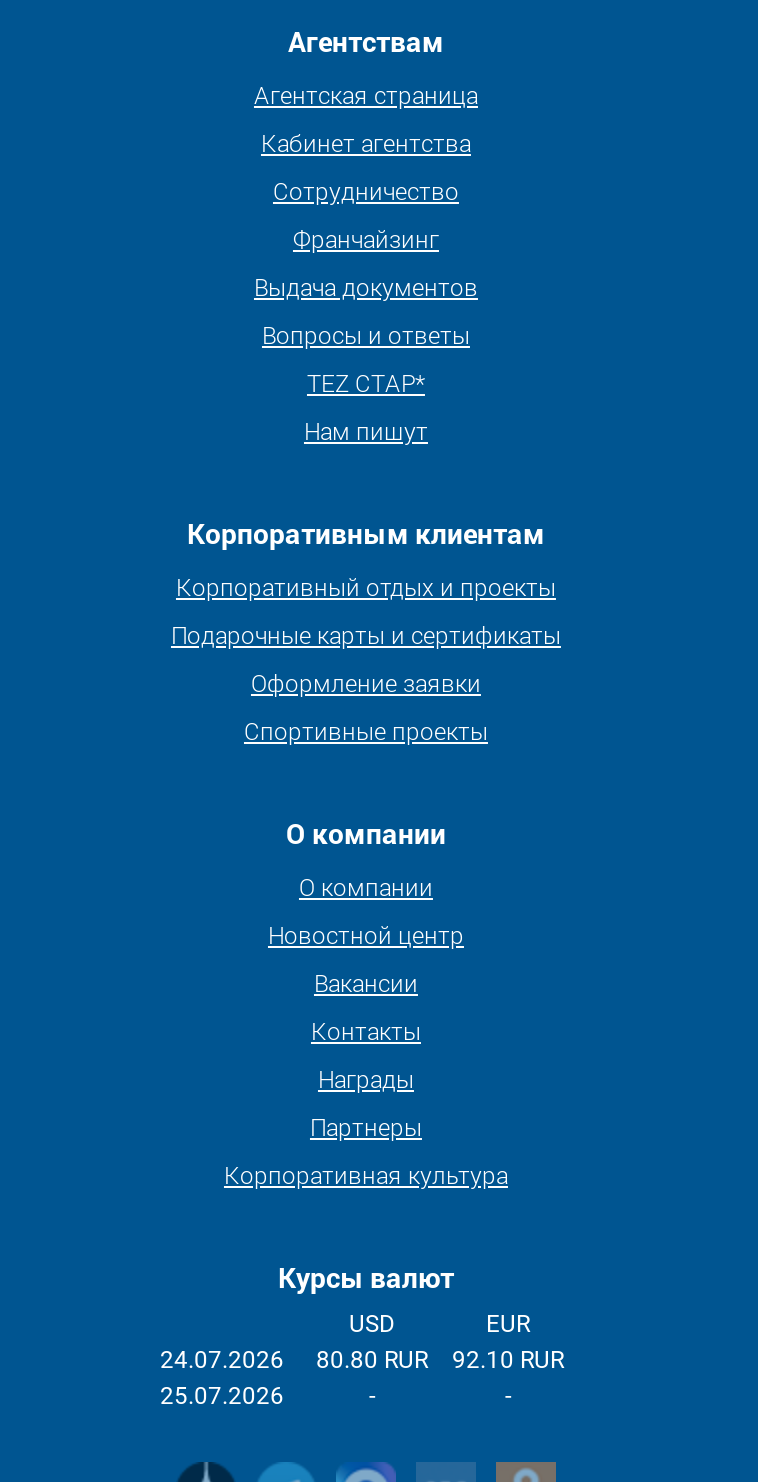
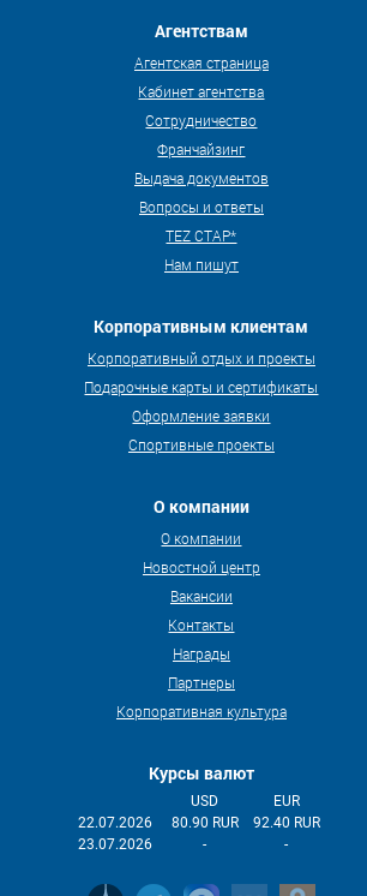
[160,1346,284,1374] 24.07.2026 -> [78,814,152,831] 22.07.2026
[316,1346,428,1374] 80.80 RUR -> [172,814,239,831] 80.90 RUR
[452,1346,564,1374] 92.10 RUR -> [253,814,320,831] 92.40 RUR
[160,1382,284,1410] 25.07.2026 -> [78,836,152,853] 23.07.2026

